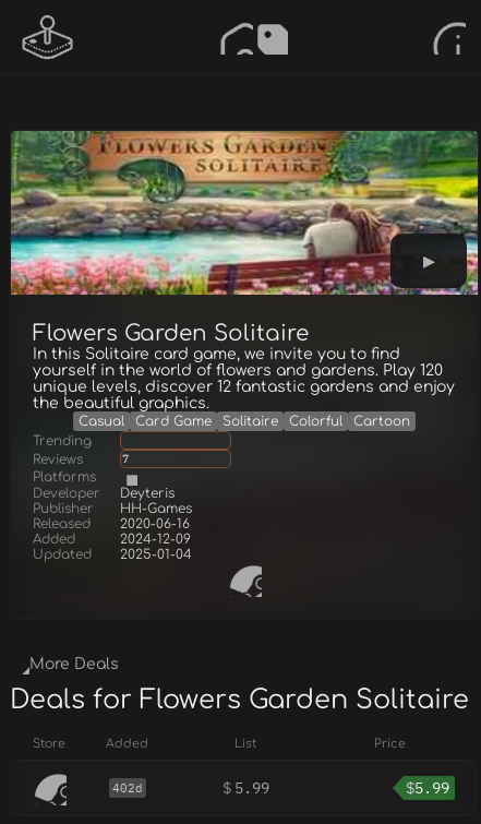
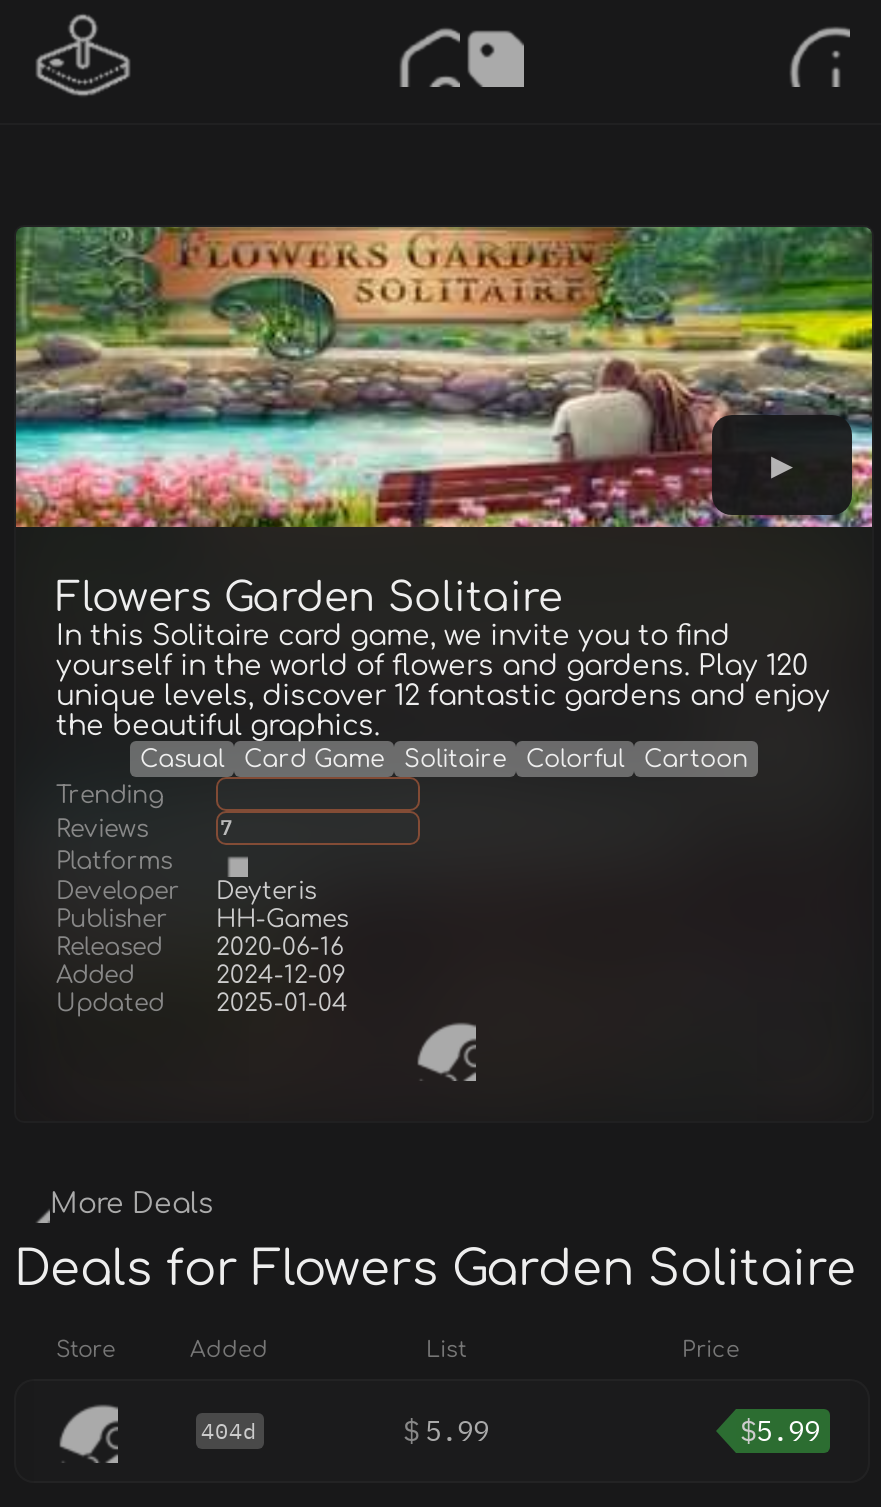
[112,780,142,796] 402d -> [201,1417,257,1445] 404d

